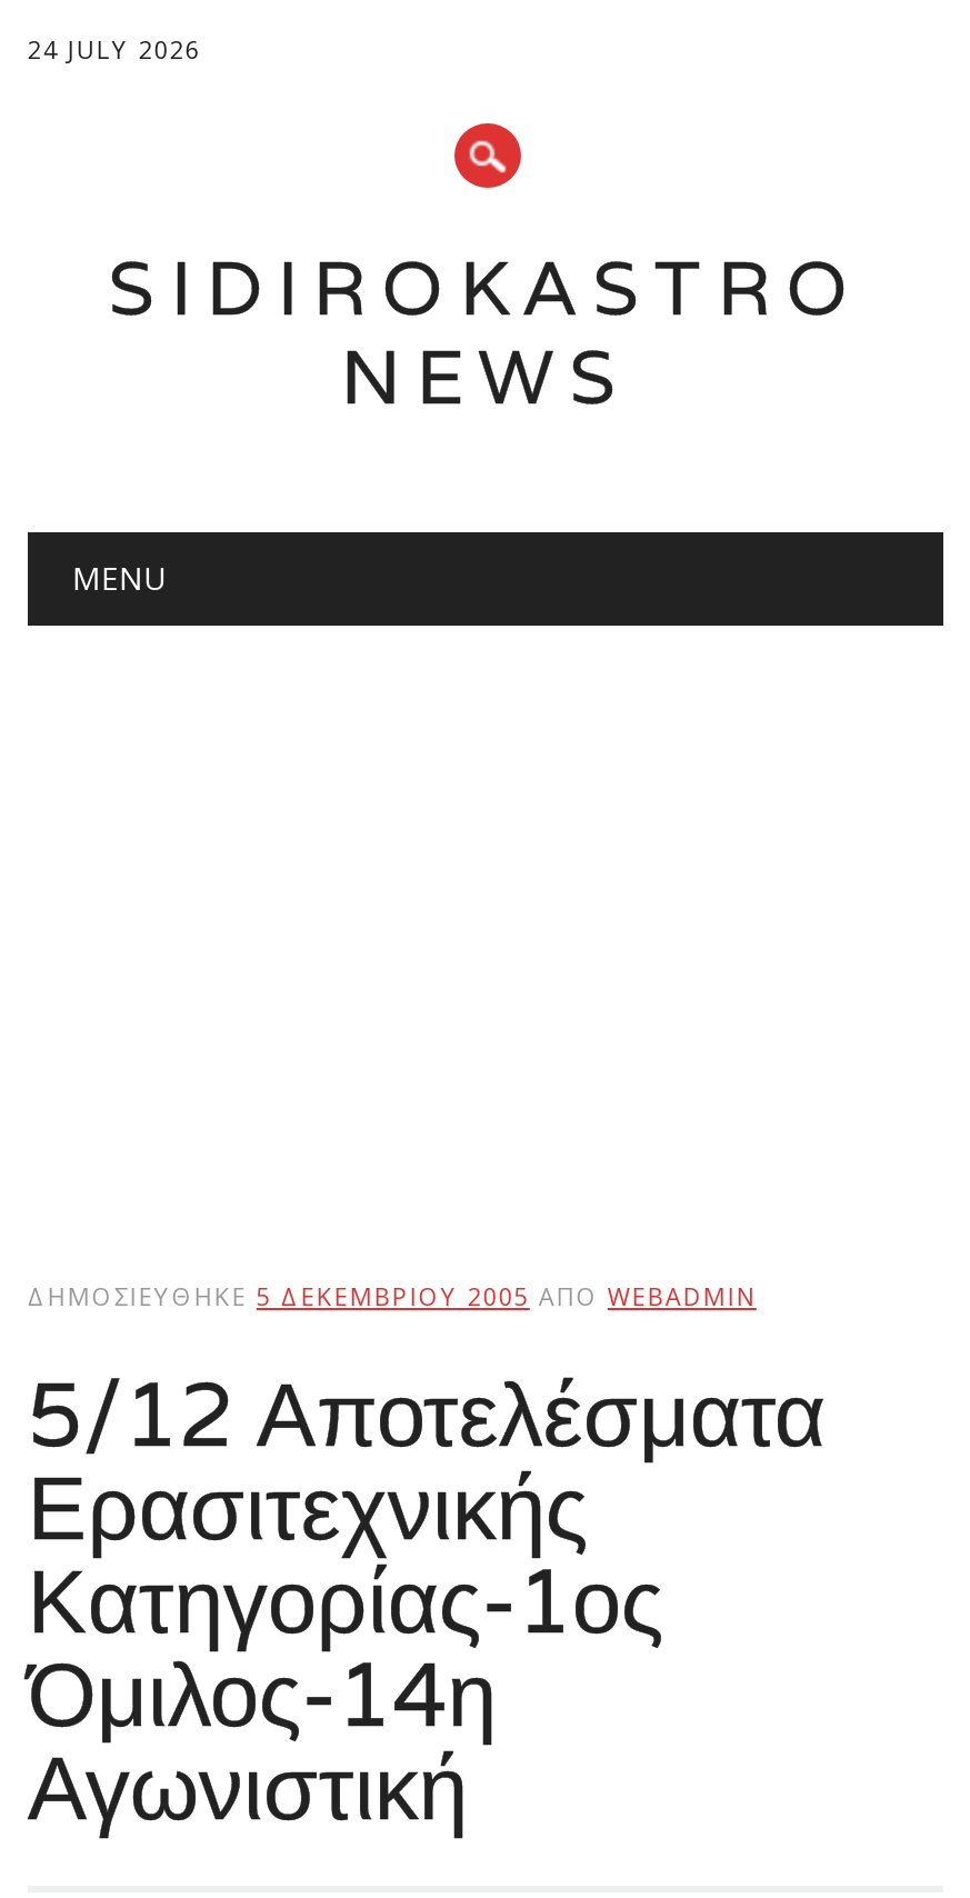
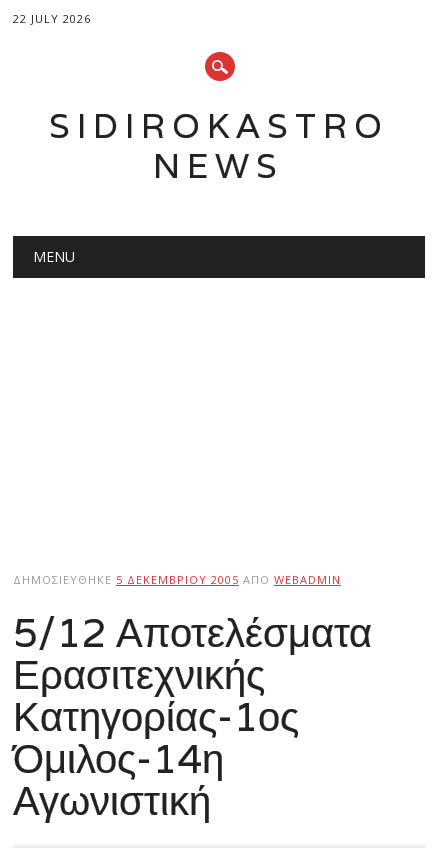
[28,32,201,66] 24 JULY 2026 -> [13,11,91,26] 22 JULY 2026

